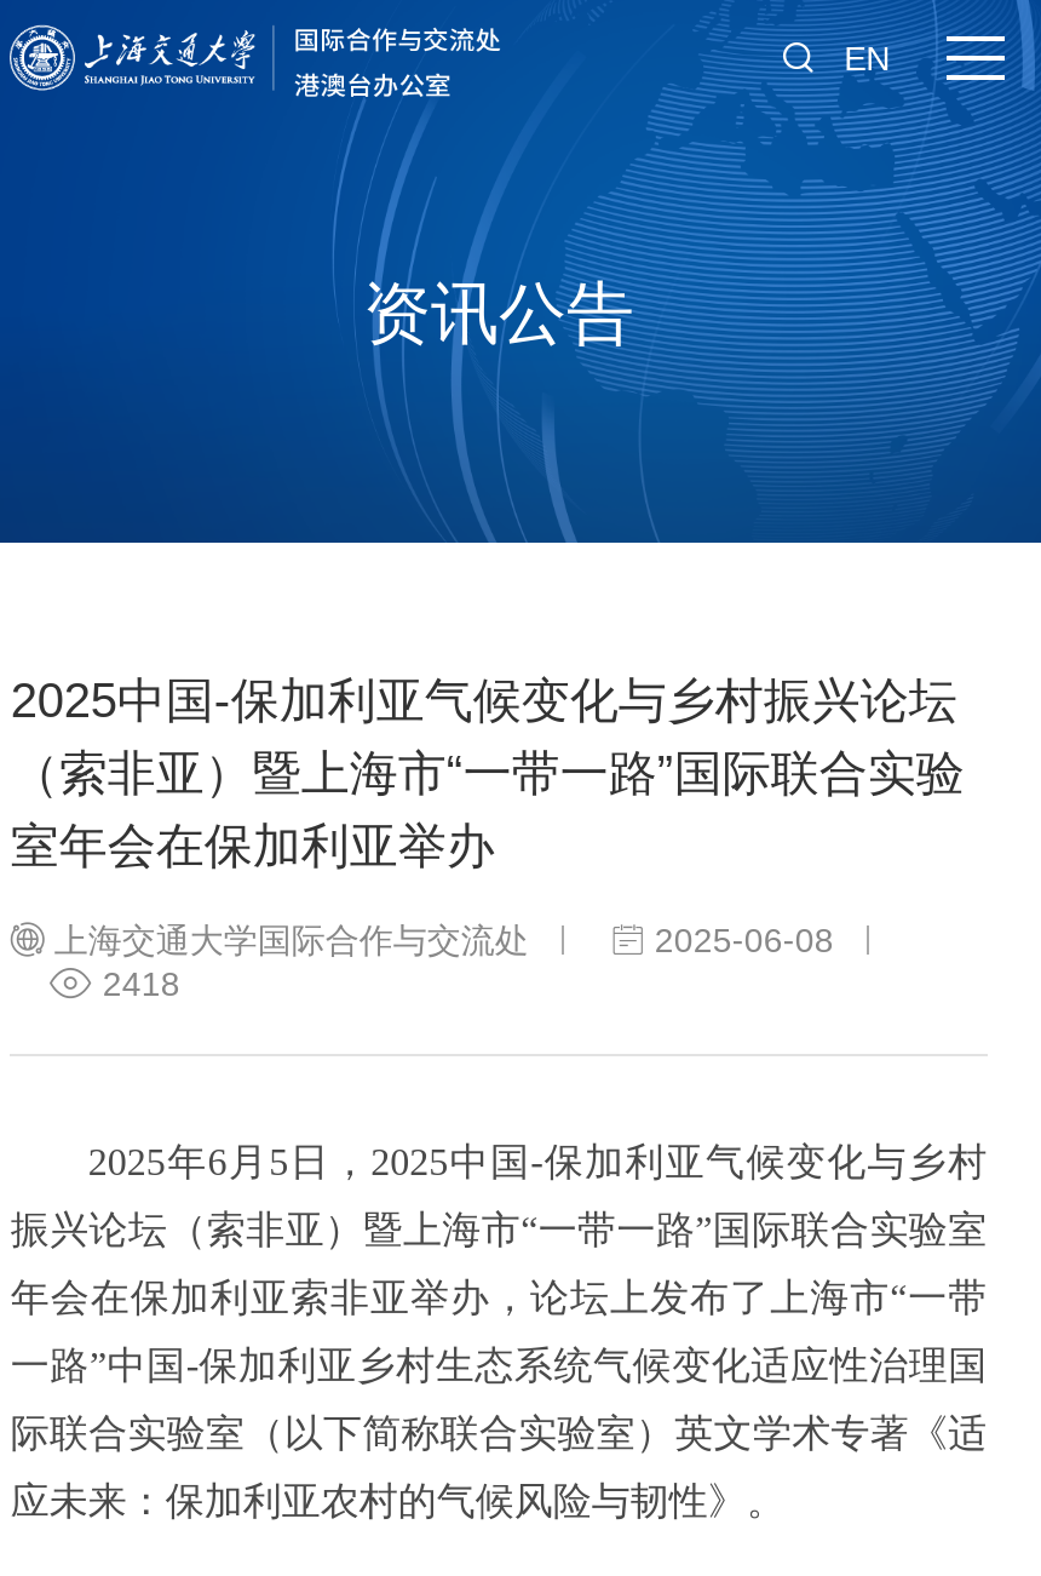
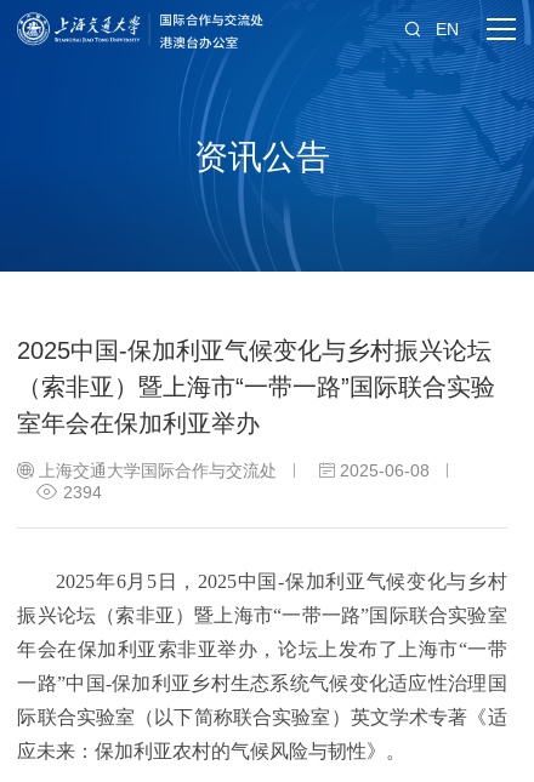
[103,964,180,1003] 2418 -> [64,483,102,502] 2394

